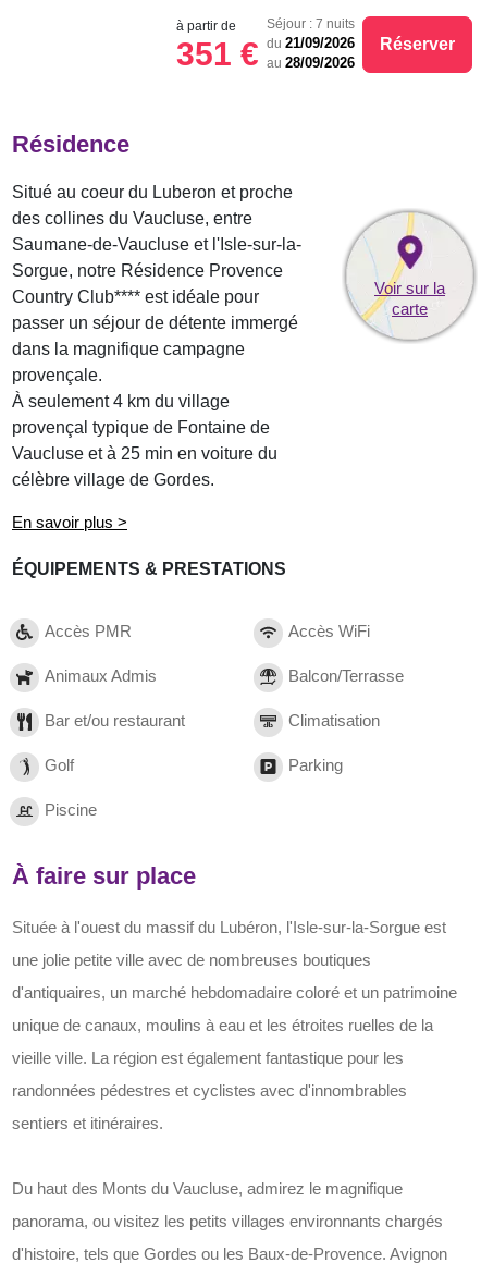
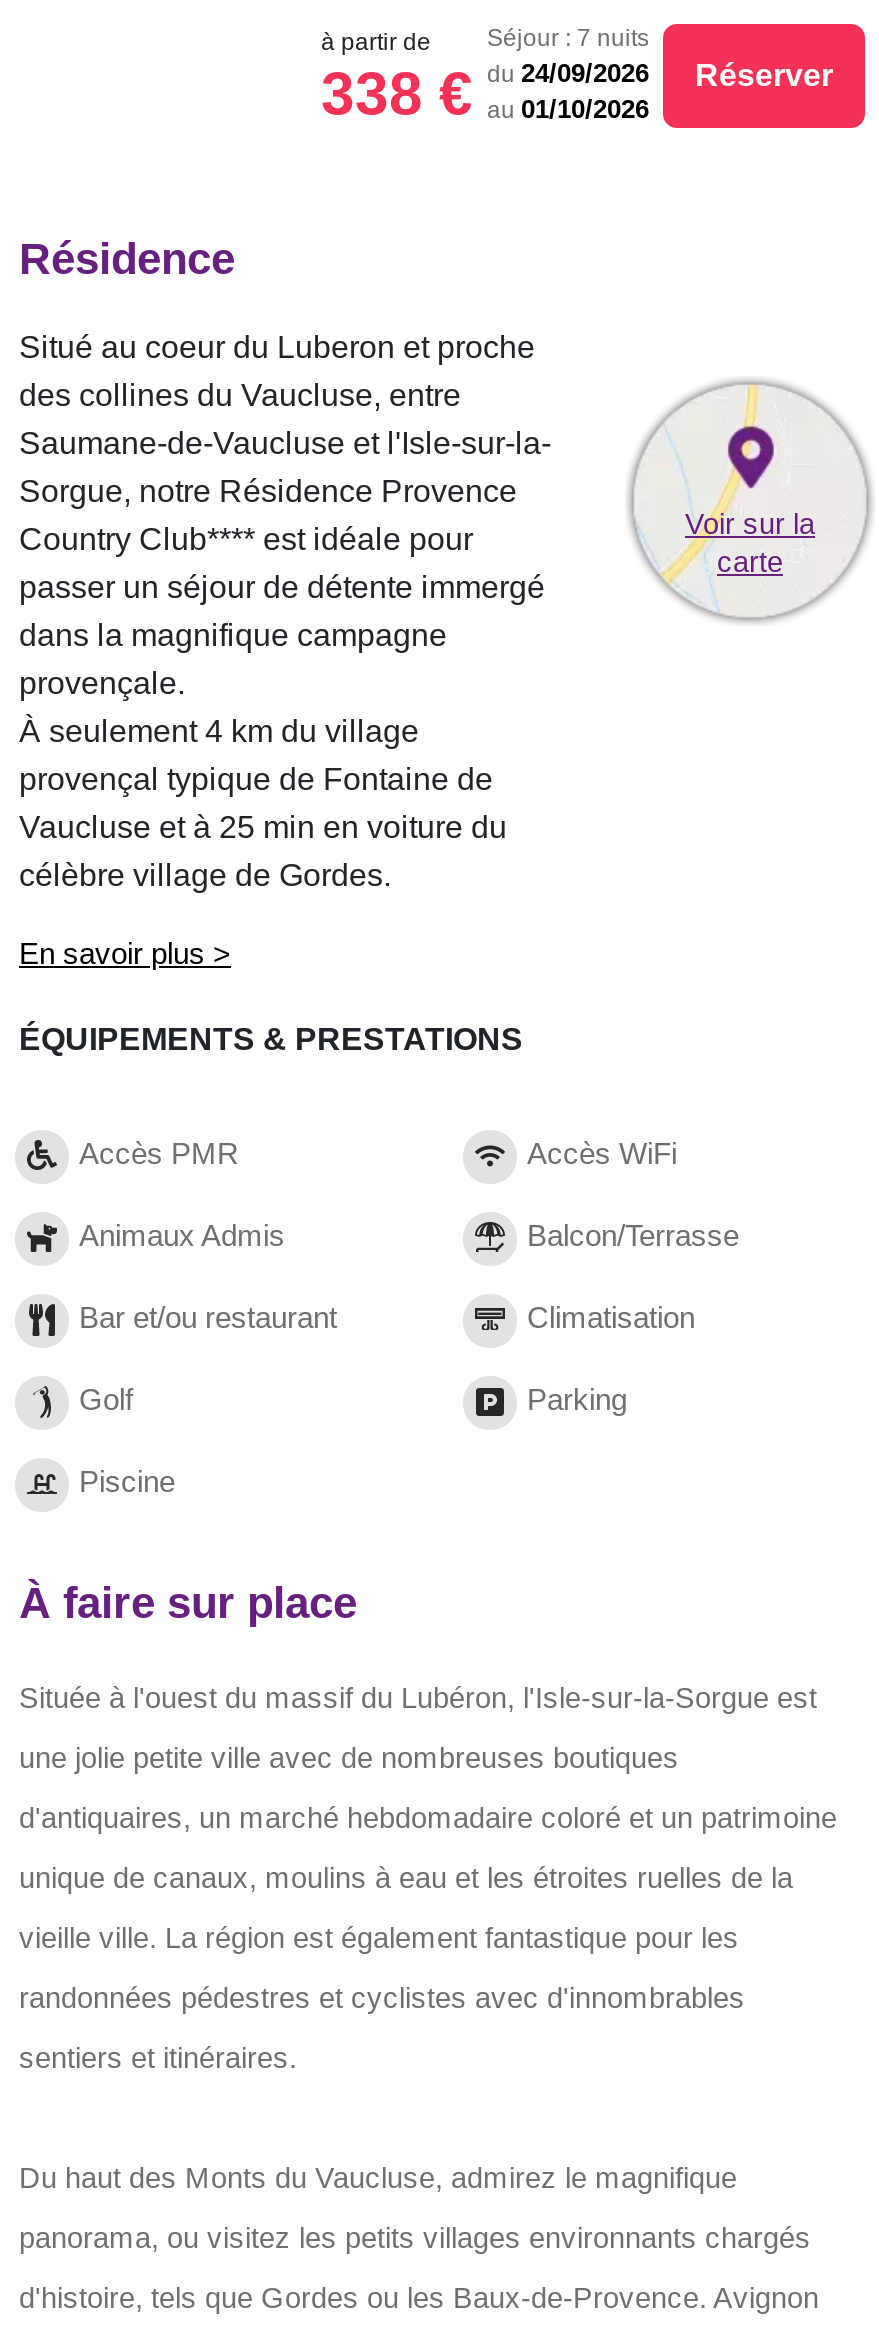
[176,36,259,72] 351 € -> [321,60,473,126] 338 €
[267,35,355,51] du 21/09/2026 -> [487,58,649,88] du 24/09/2026
[267,54,355,71] au 28/09/2026 -> [487,94,649,124] au 01/10/2026

